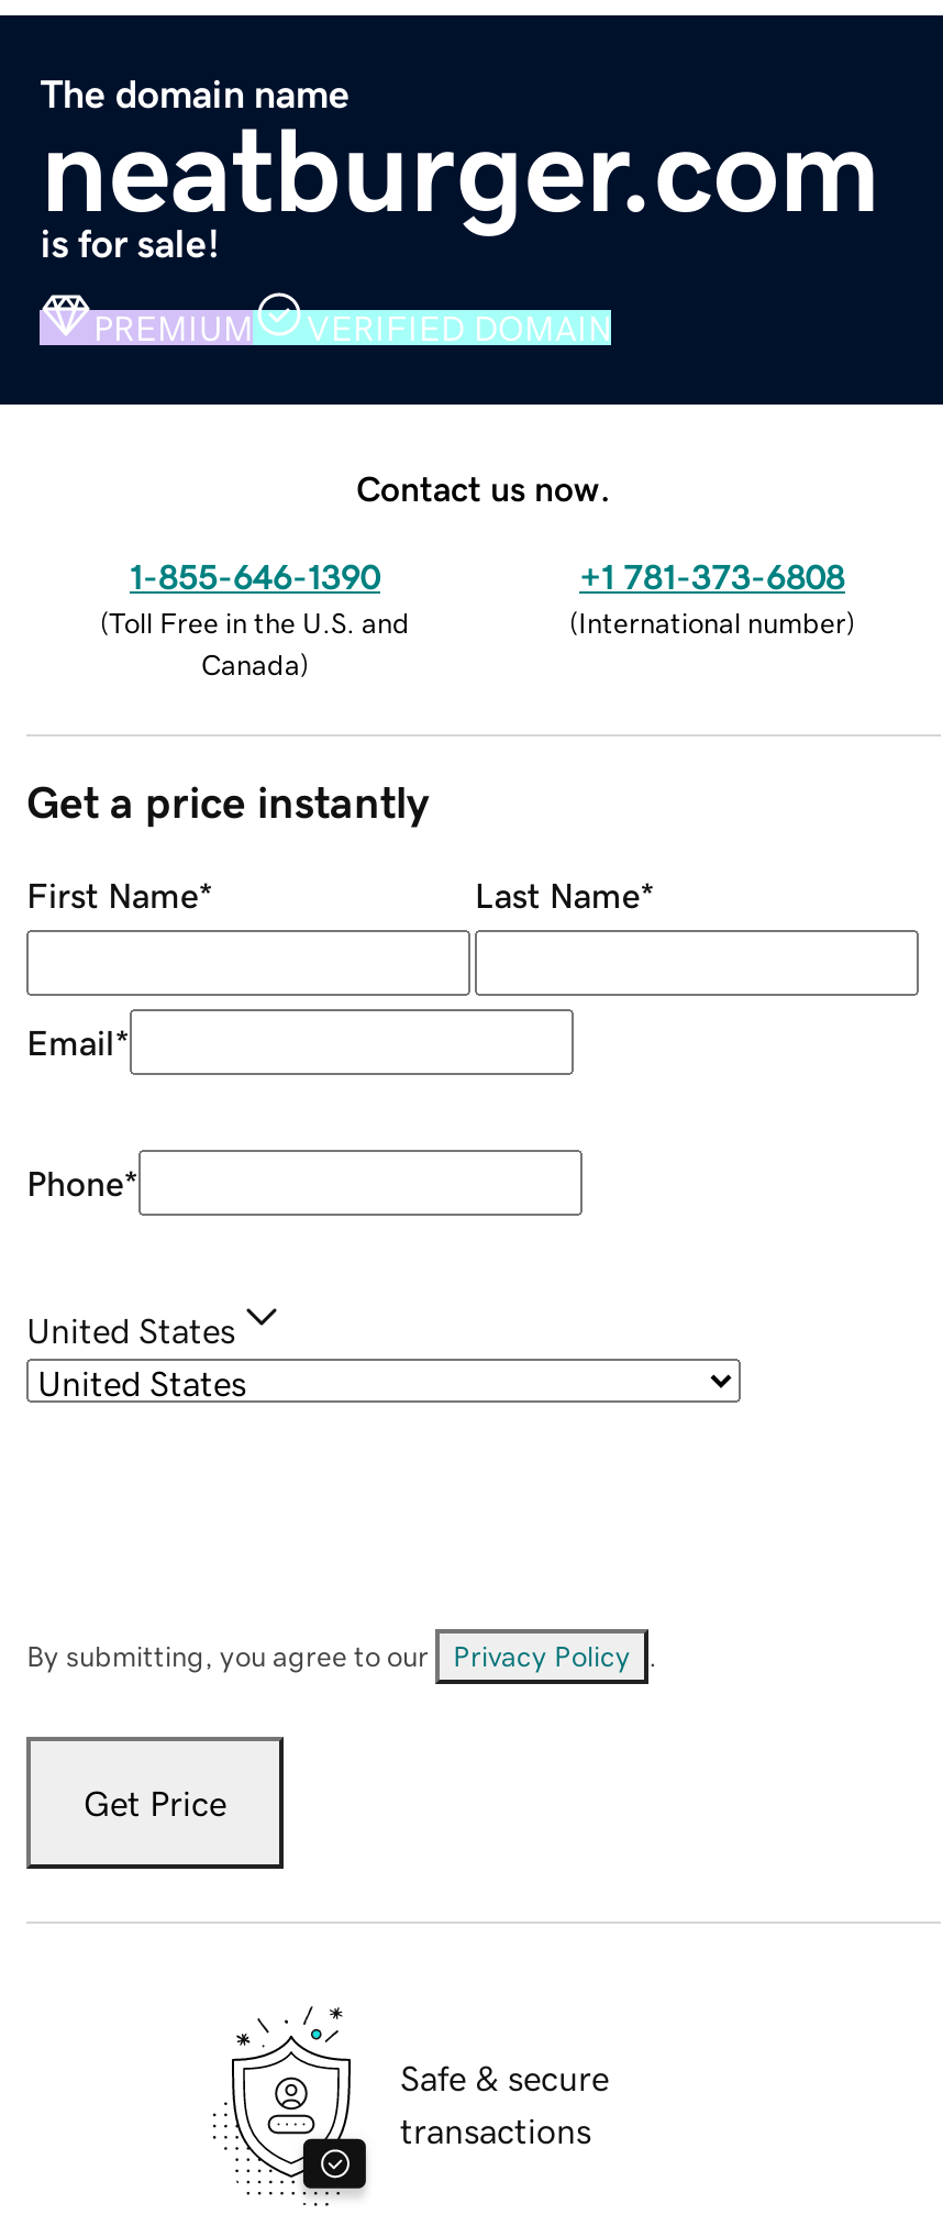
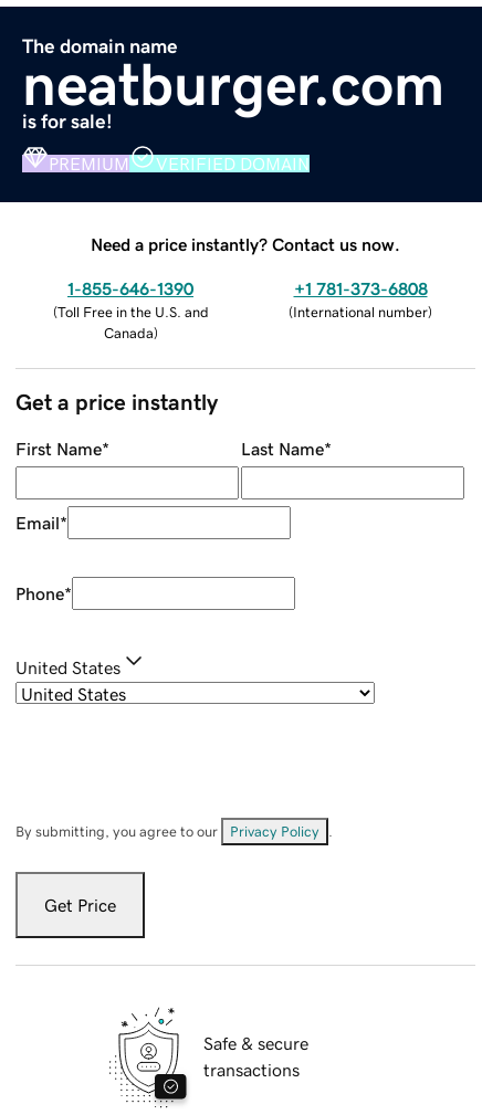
[356,470,611,505] Contact us now. -> [91,235,400,253] Need a price instantly? Contact us now.

